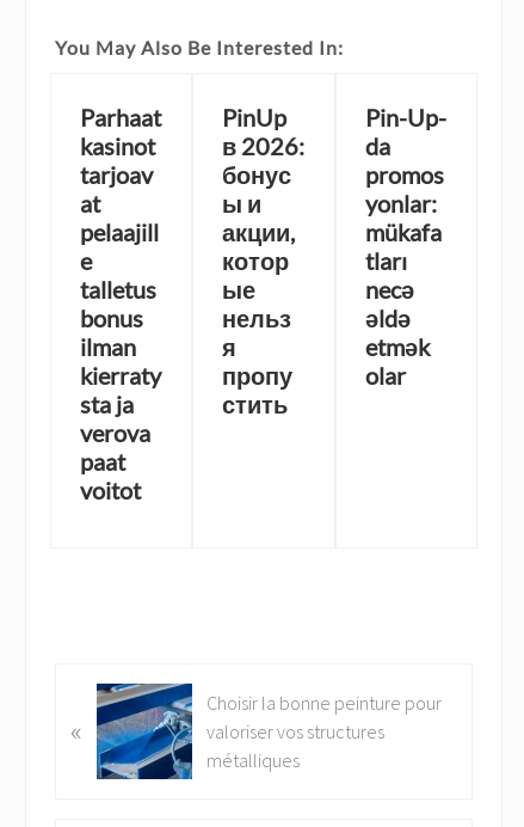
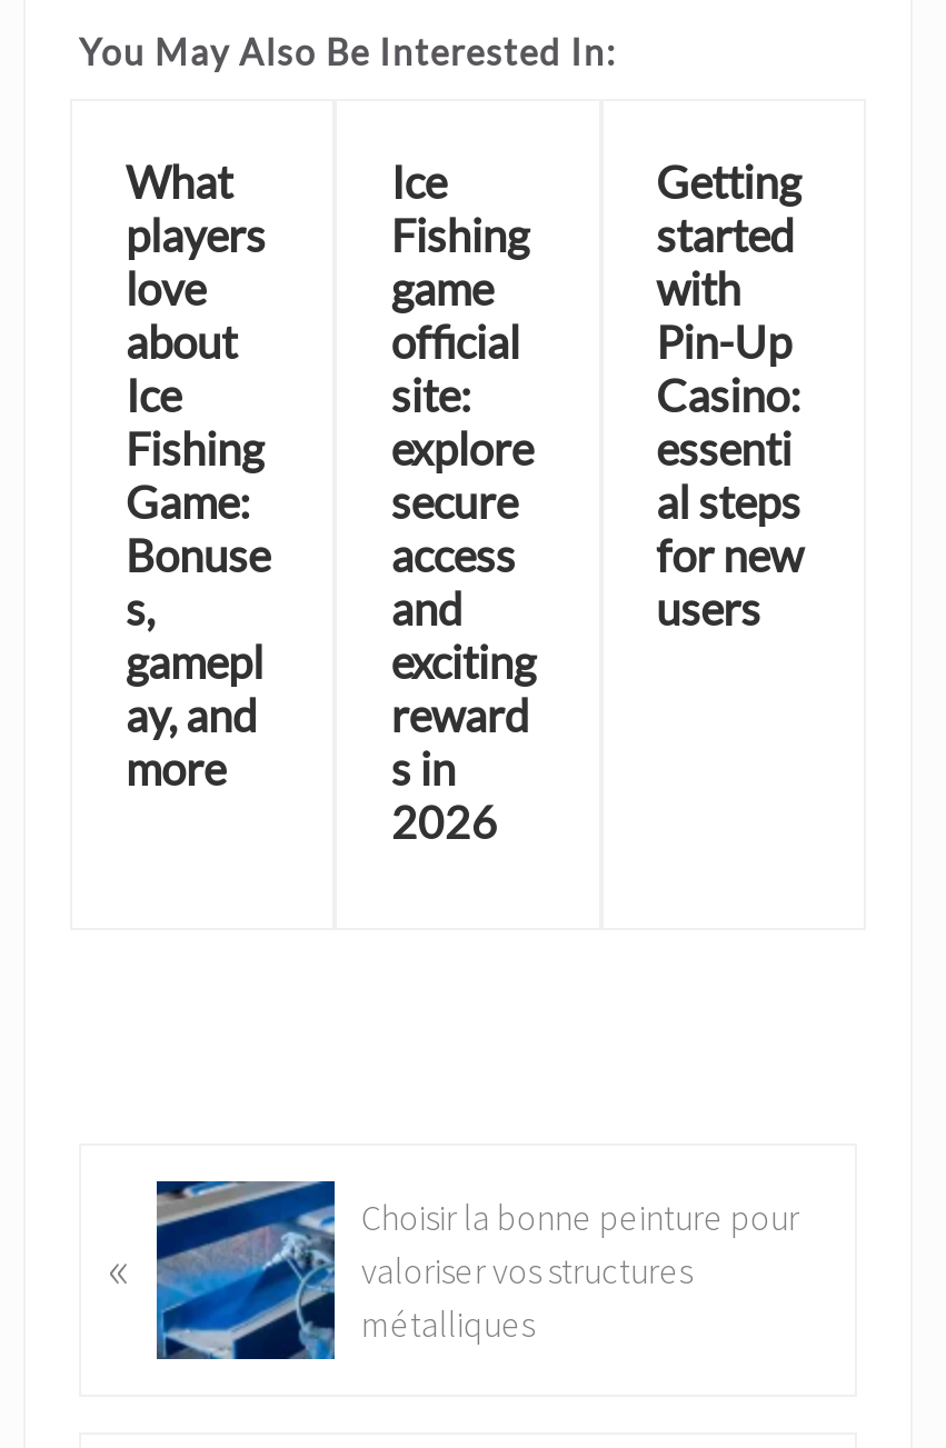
[80,103,161,505] Parhaat | kasinot | tarjoav | at | pelaajill | e | talletus | bonus | ilman | kierraty | sta ja | verova | paat | voitot -> [126,155,270,795] What | players | love | about | Ice | Fishing | Game: | Bonuse | s, | gamepl | ay, and | more
[222,103,305,419] PinUp | в 2026: | бонус | ы и | акции, | котор | ые | нельз | я | пропу | стить -> [391,155,535,848] Ice | Fishing | game | official | site: | explore | secure | access | and | exciting | reward | s in | 2026
[365,103,446,390] Pin-Up- | da | promos | yonlar: | mükafa | tları | necə | əldə | etmək | olar -> [656,155,803,635] Getting | started | with | Pin-Up | Casino: | essenti | al steps | for new | users

